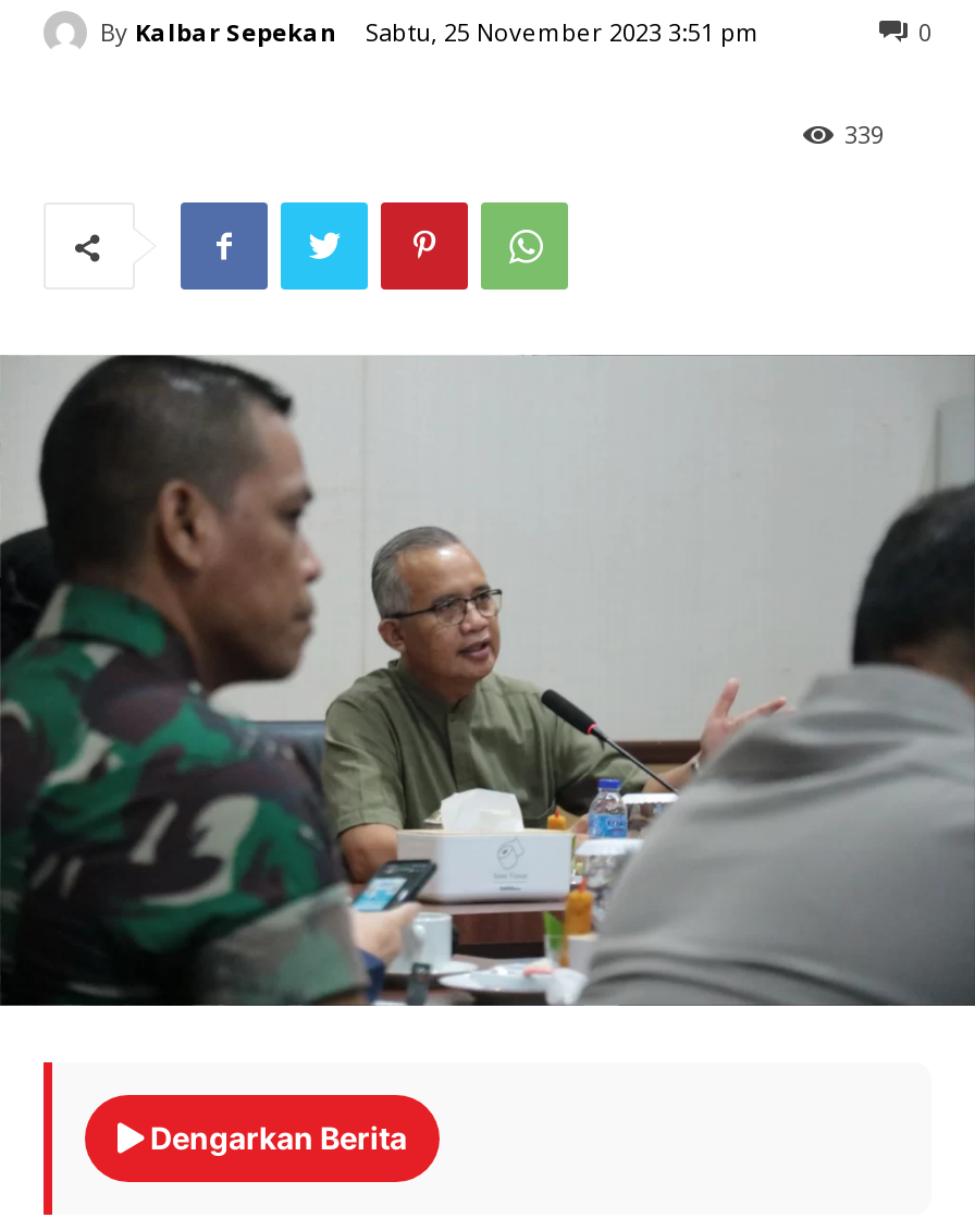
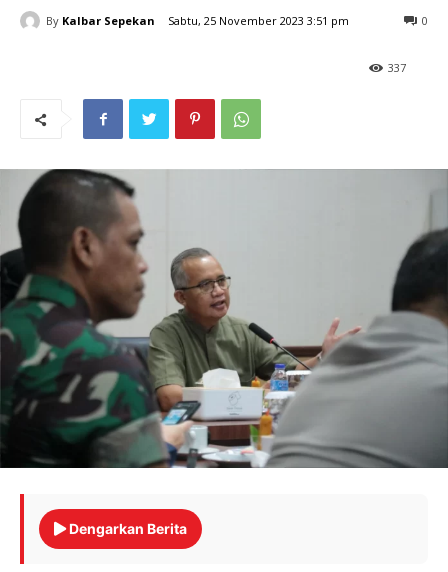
[844,118,884,150] 339 -> [388,60,406,75] 337

